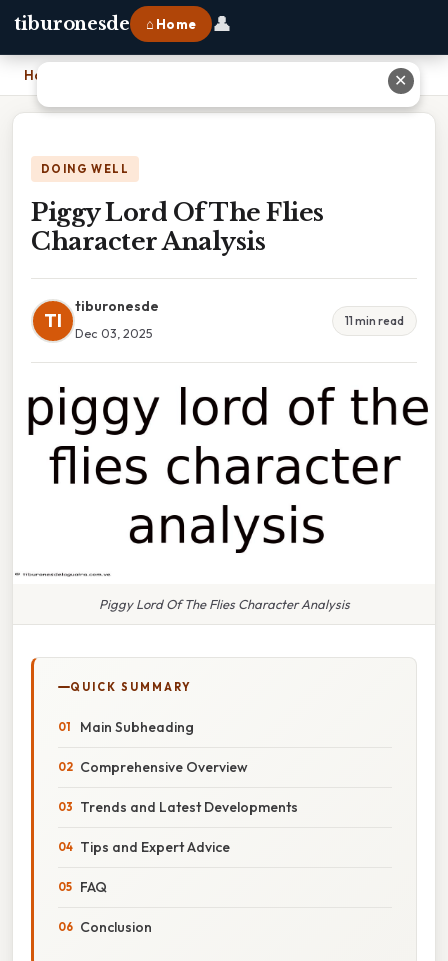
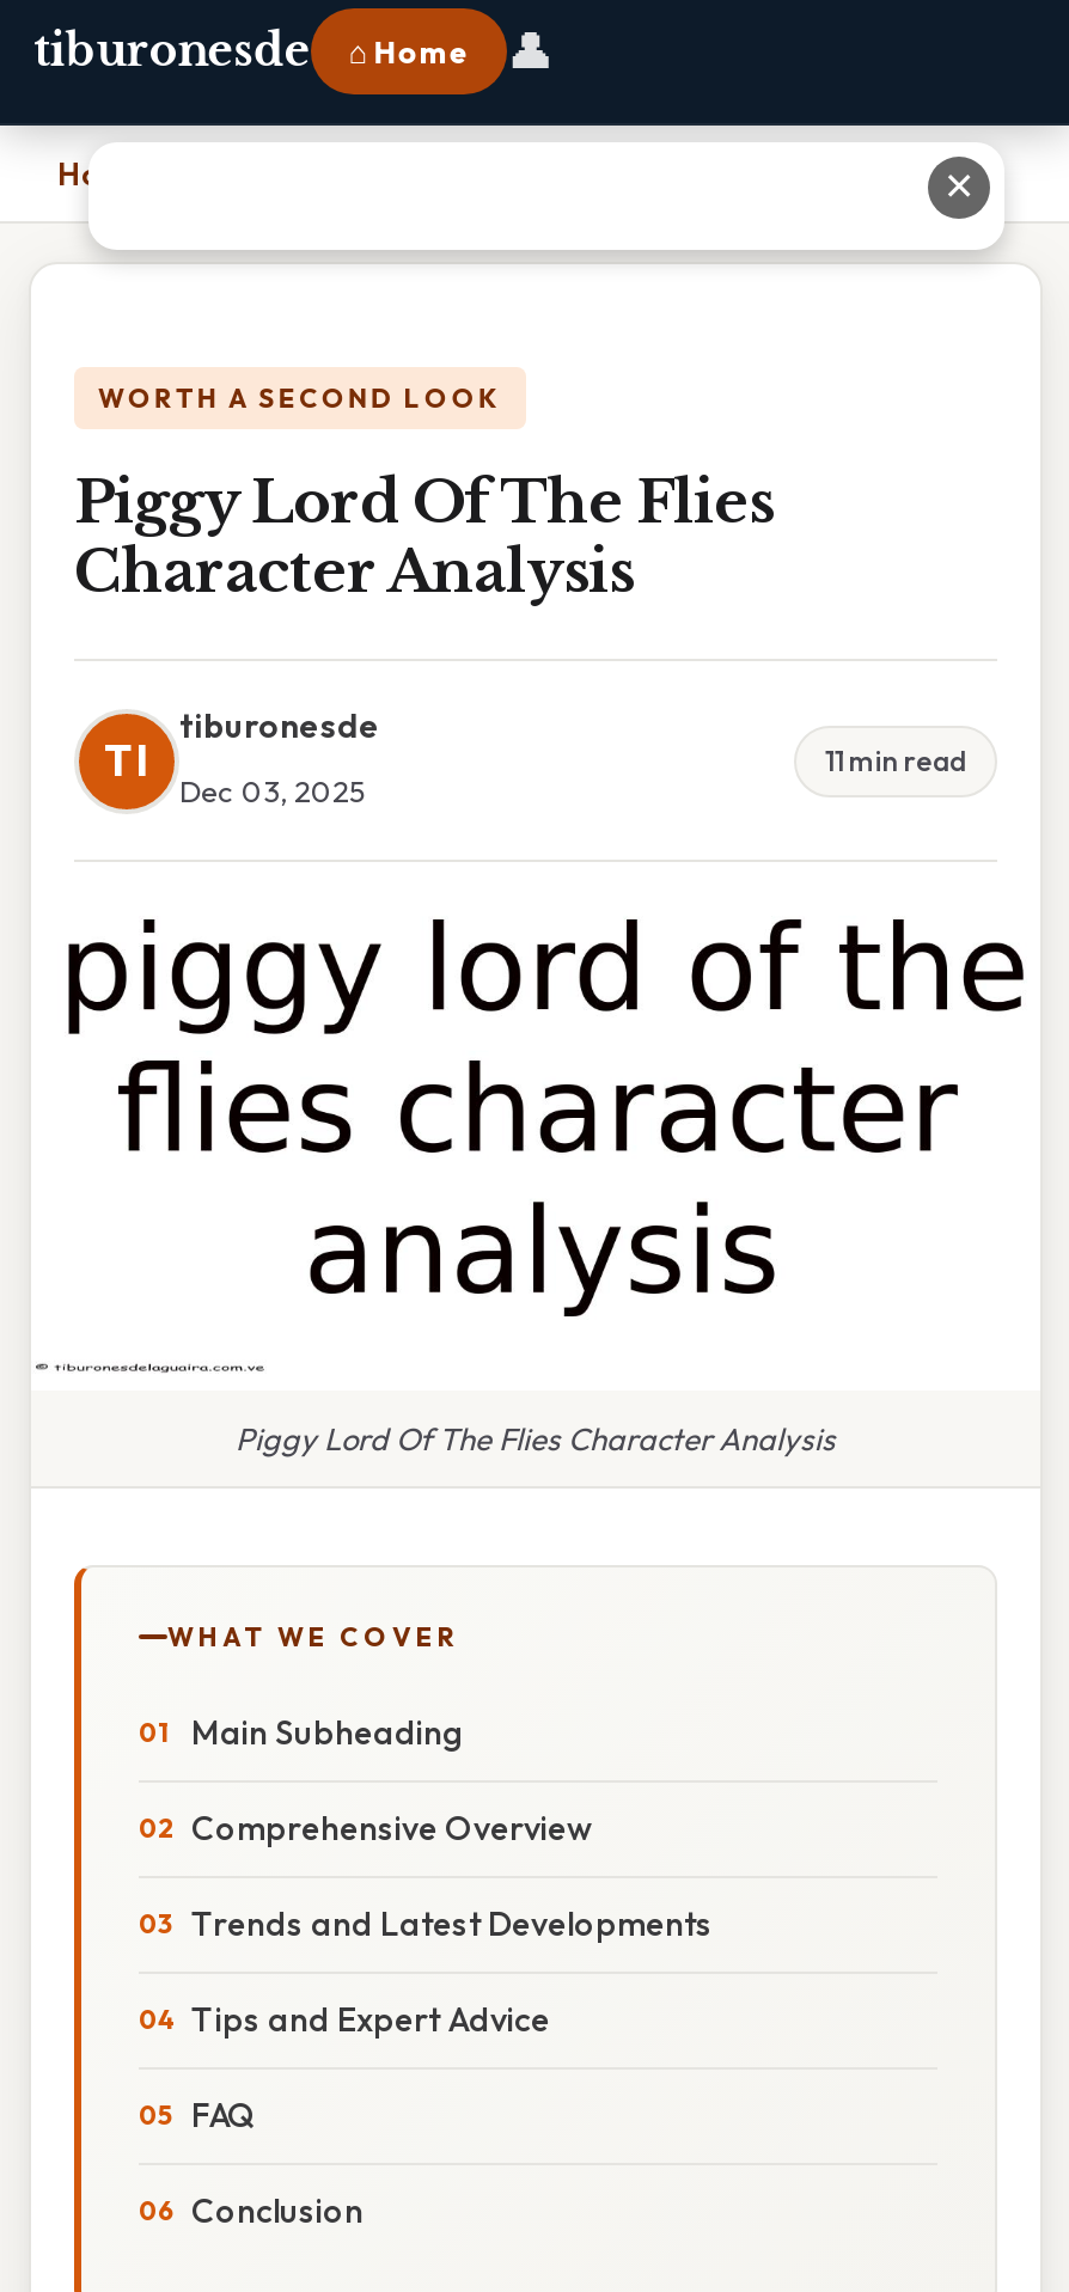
[41,162,129,176] DOING WELL -> [98,381,501,415] WORTH A SECOND LOOK
[70,680,192,694] QUICK SUMMARY -> [167,1620,459,1653] WHAT WE COVER

